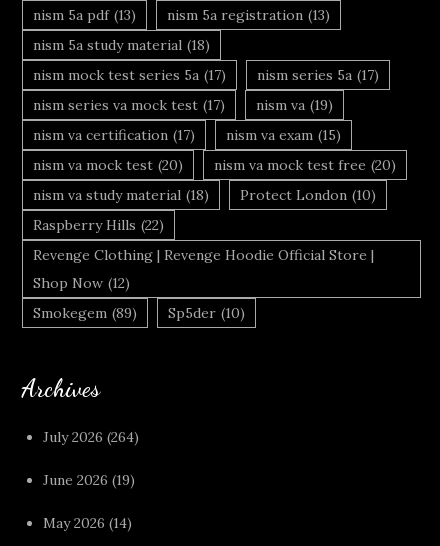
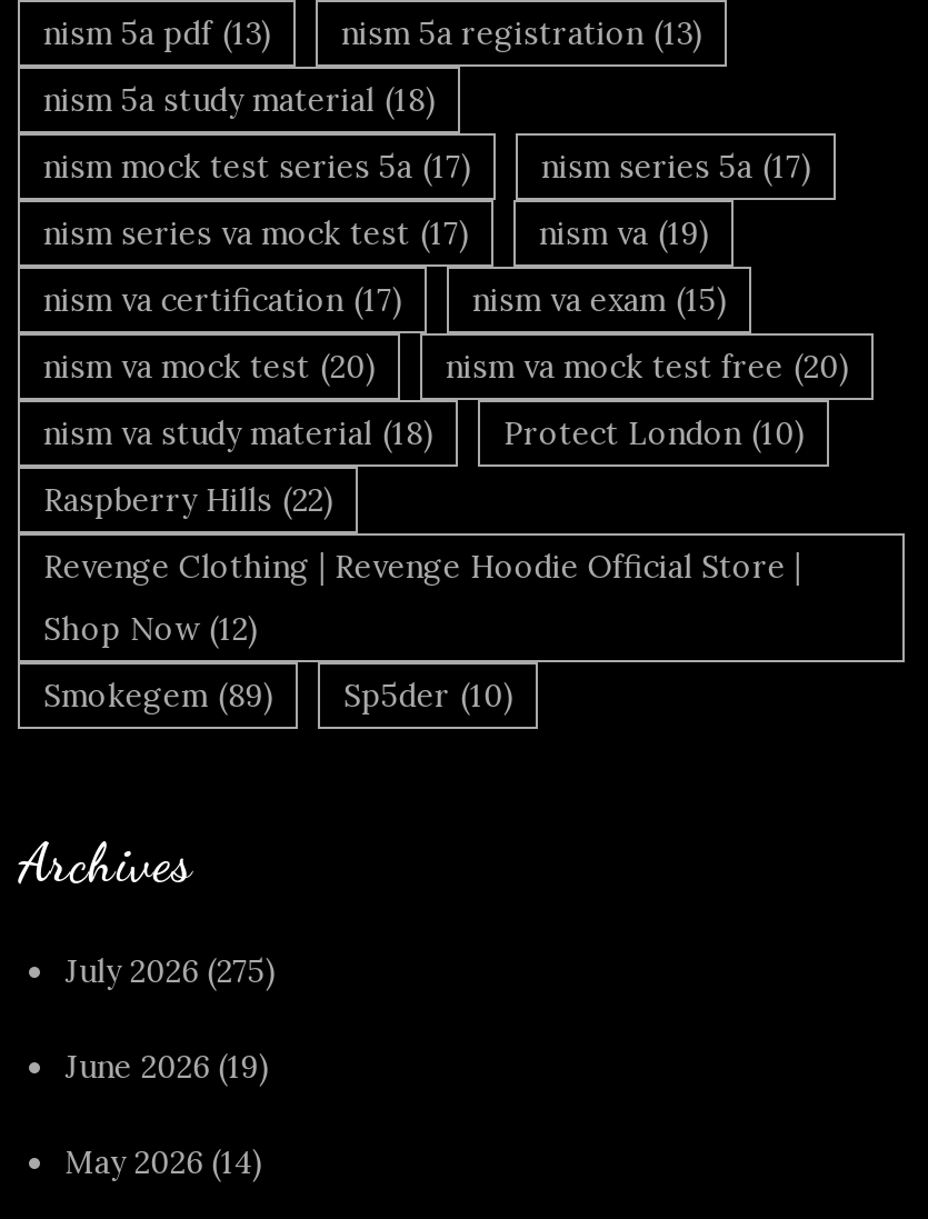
[43,428,139,446] July 2026 (264) -> [65,950,277,990] July 2026 (275)

